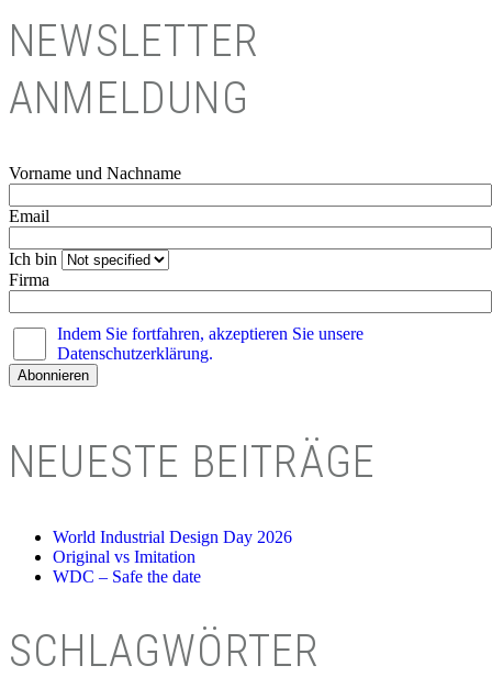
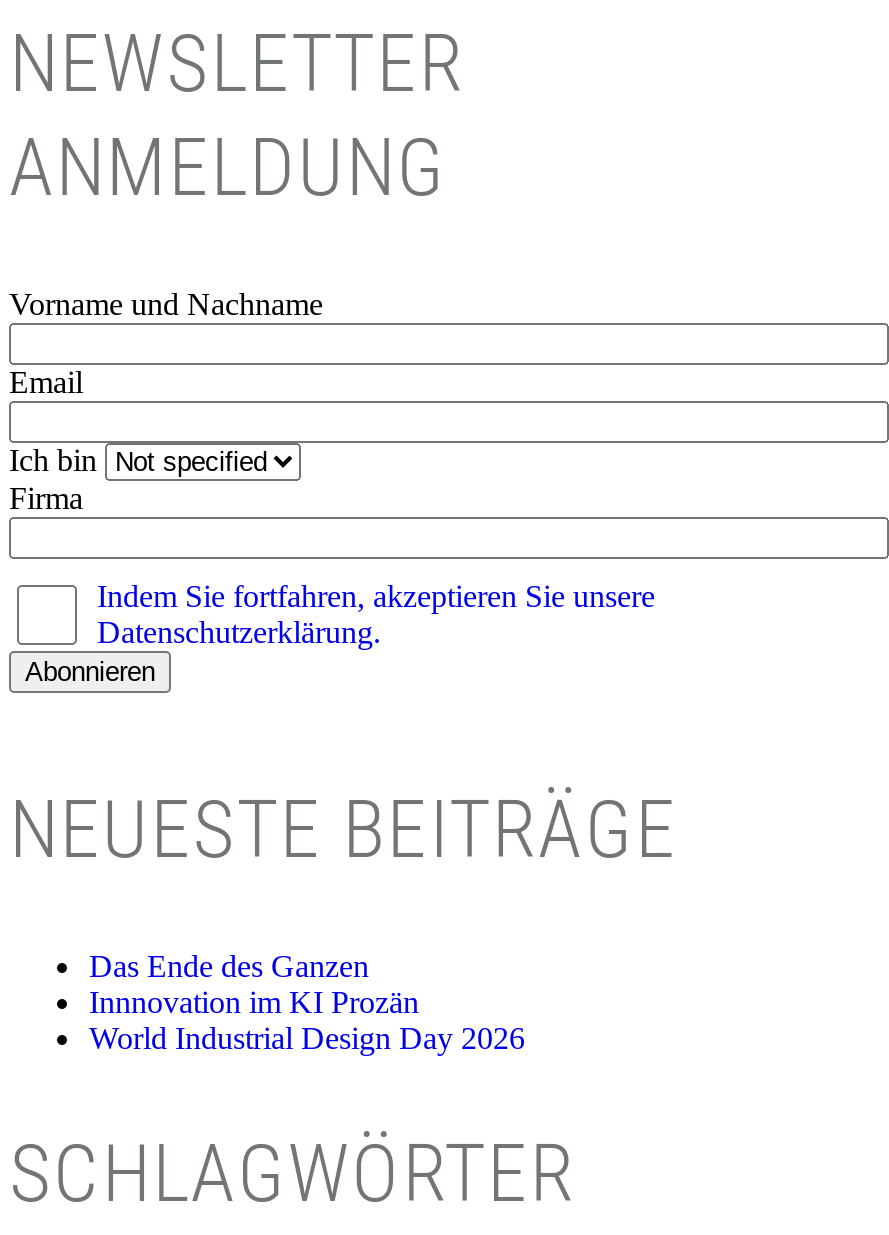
none -> [89,949,419,1019] Das Ende des Ganzen | Innnovation im KI Prozän
moved [53,528,292,546] -> [89,1021,525,1055]: World Industrial Design Day 2026
[53,547,201,586] Original vs Imitation | WDC – Safe the date -> none

